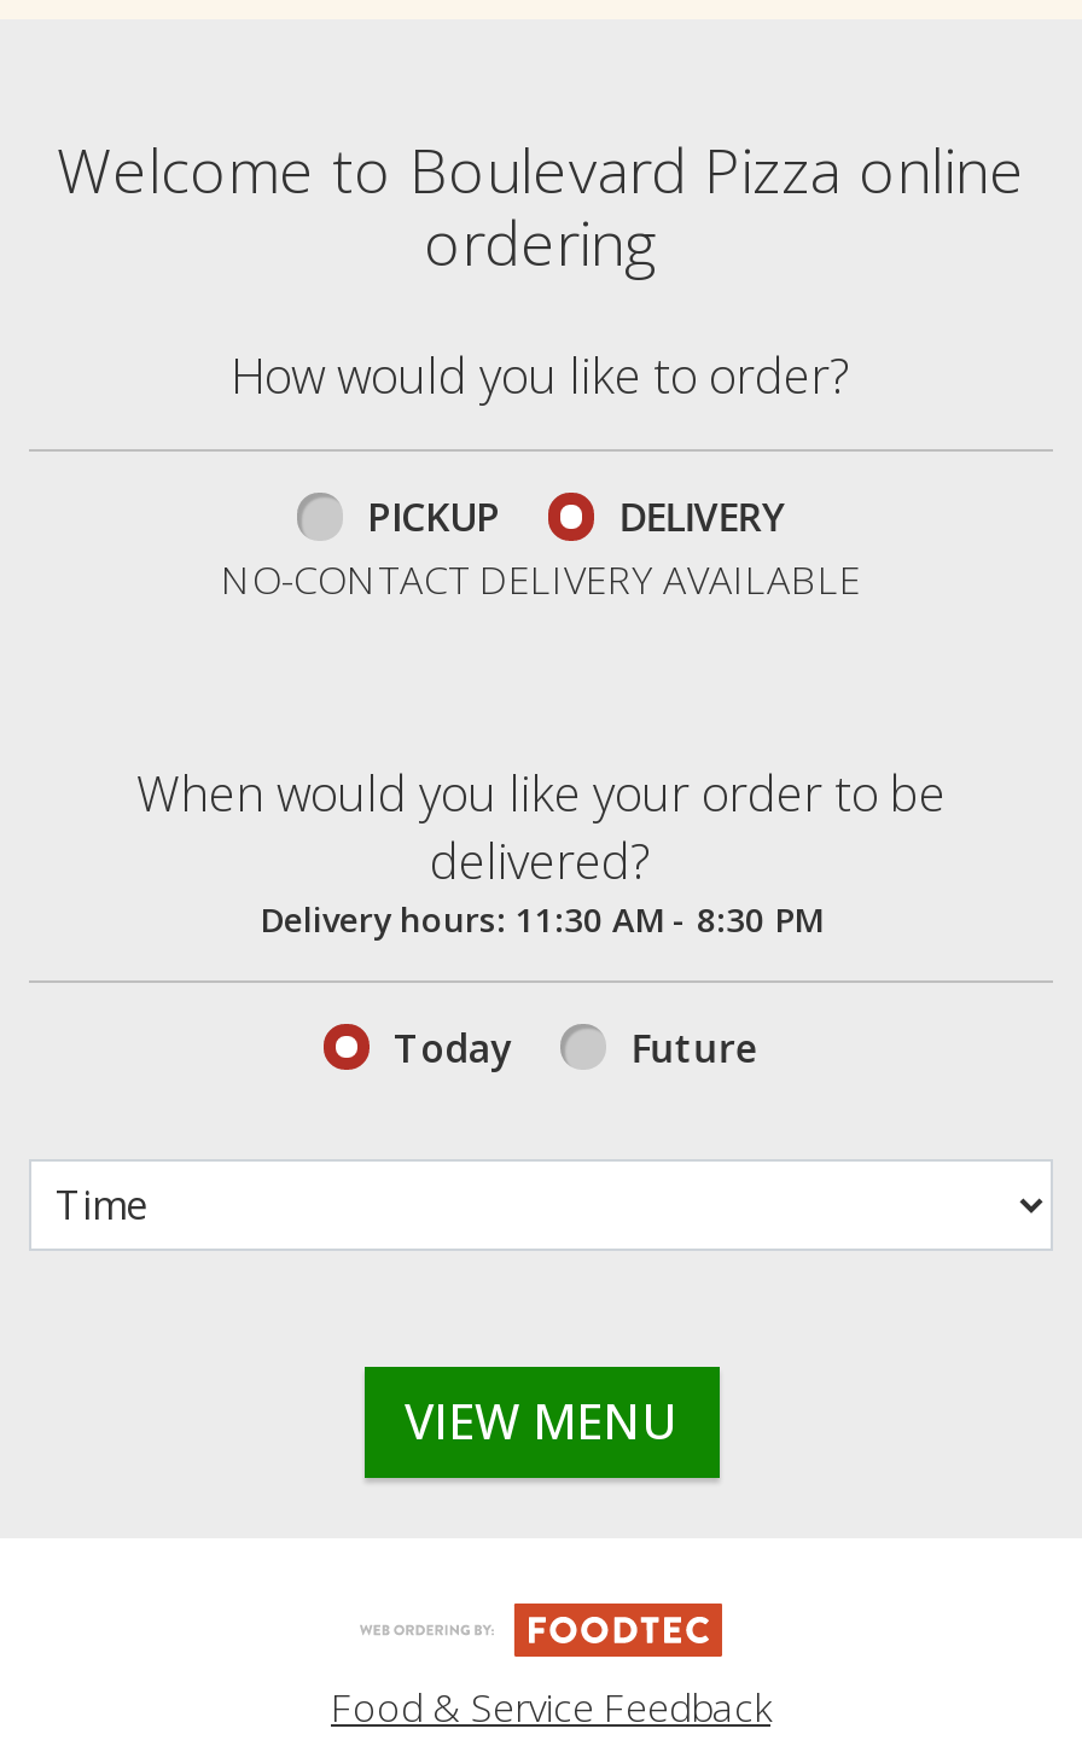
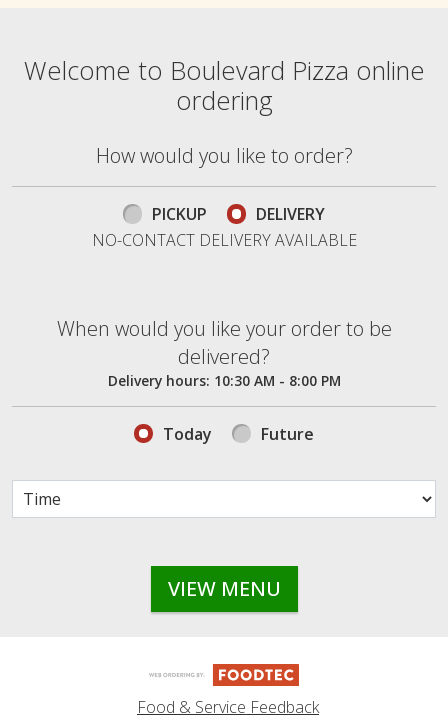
[260,895,822,941] Delivery hours: 11:30 AM - 8:30 PM -> [107,371,340,390] Delivery hours: 10:30 AM - 8:00 PM

